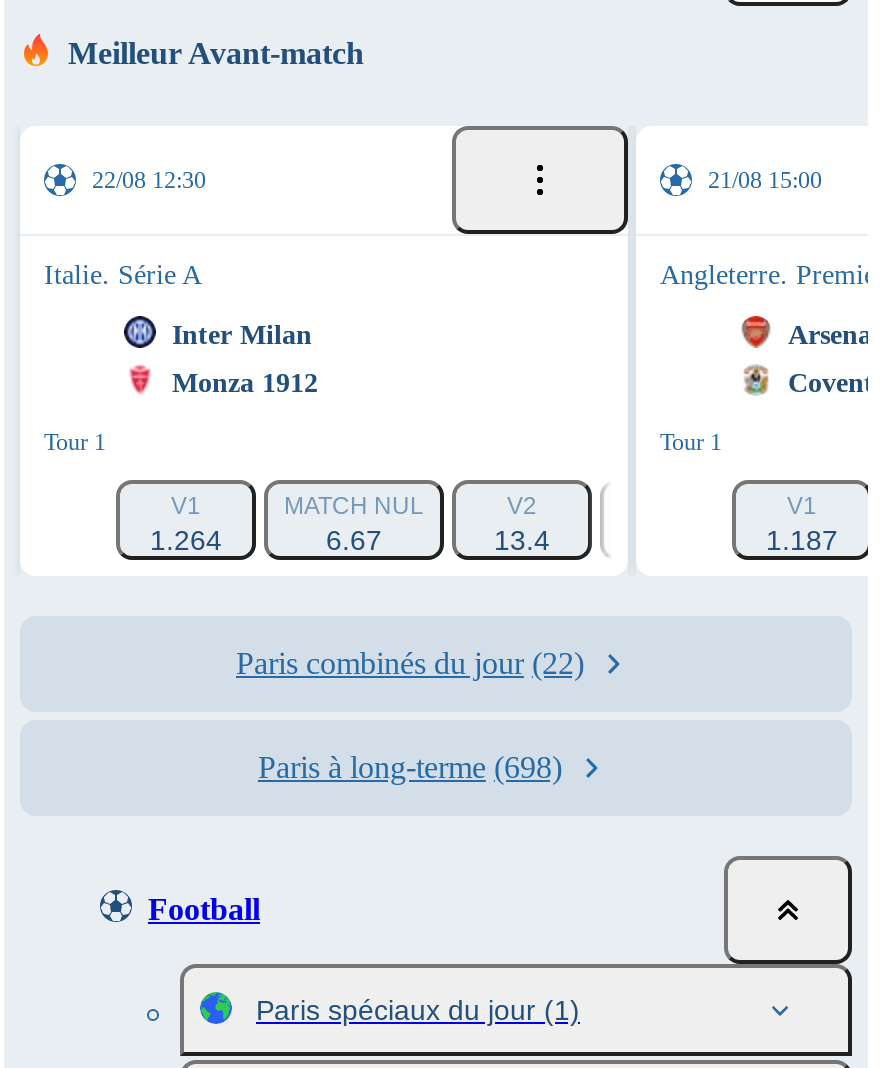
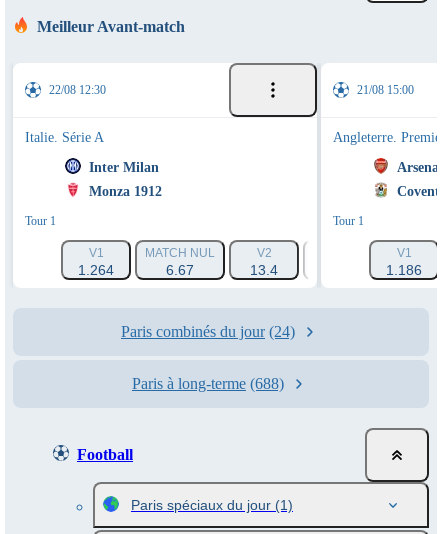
[766,524,838,556] 1.187 -> [386,262,422,278] 1.186
[236,646,584,680] Paris combinés du jour (22) -> [121,323,295,340] Paris combinés du jour (24)
[258,750,562,784] Paris à long-terme (698) -> [132,375,284,392] Paris à long-terme (688)

